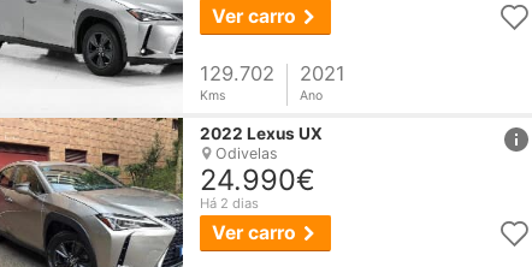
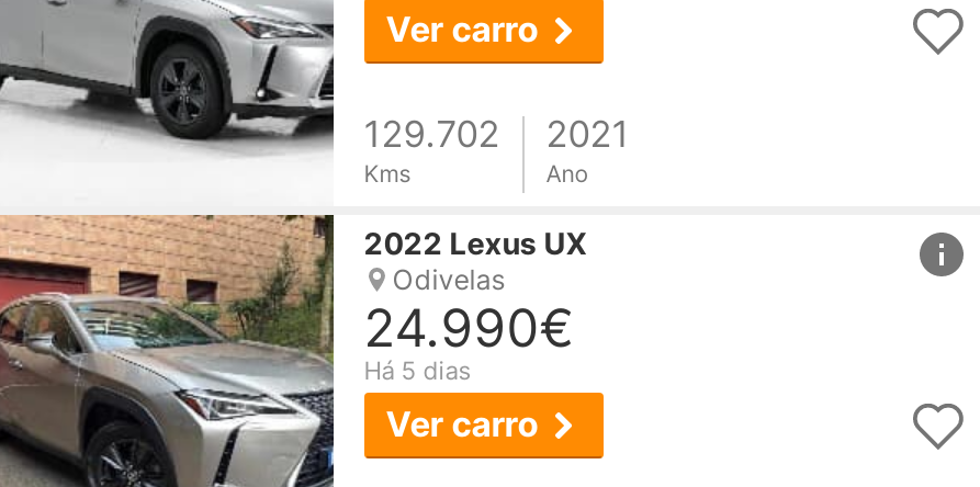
[200,195,259,212] Há 2 dias -> [364,356,471,387] Há 5 dias

